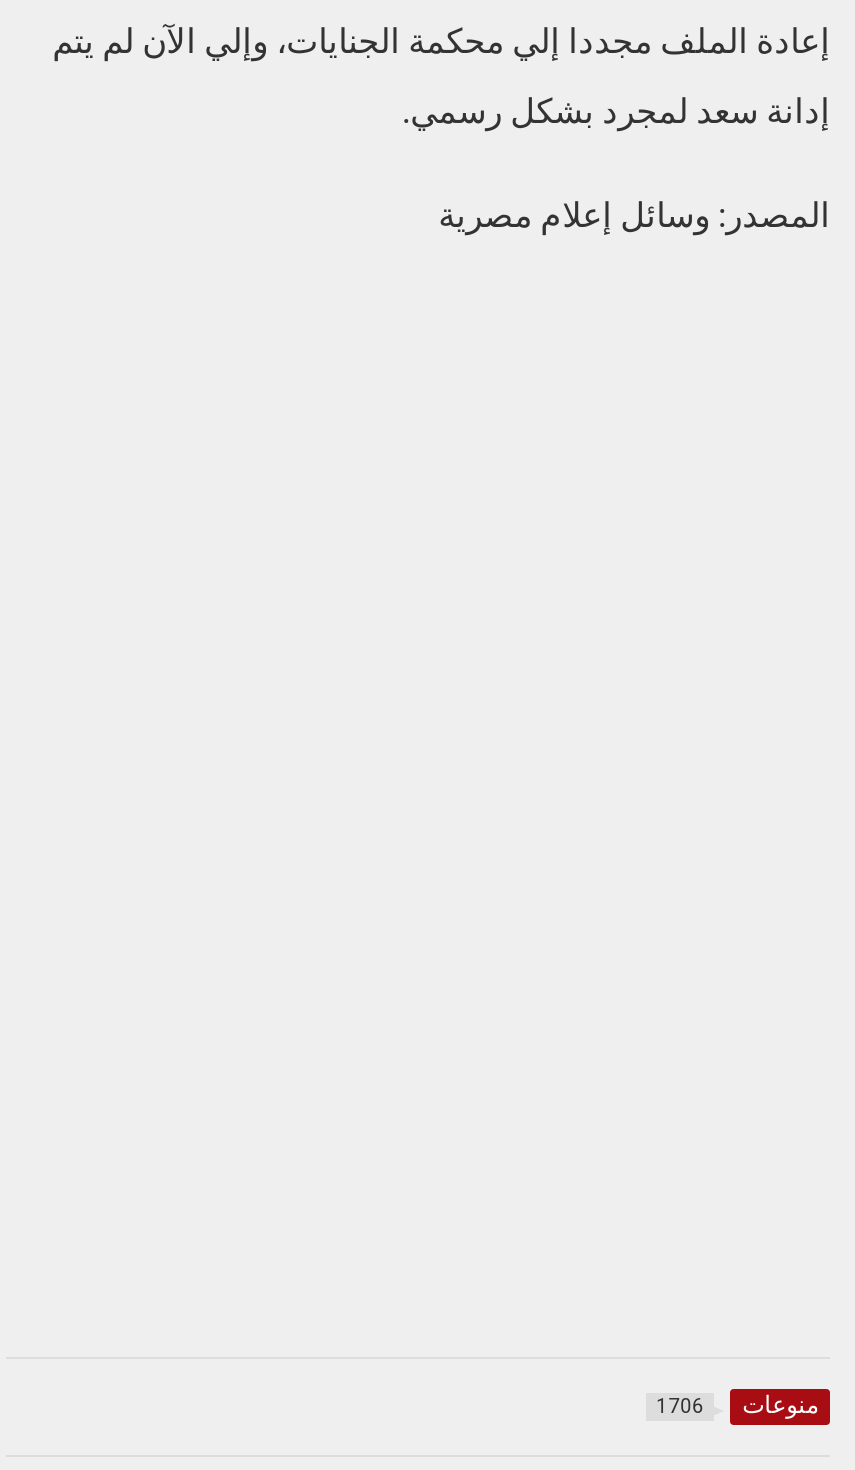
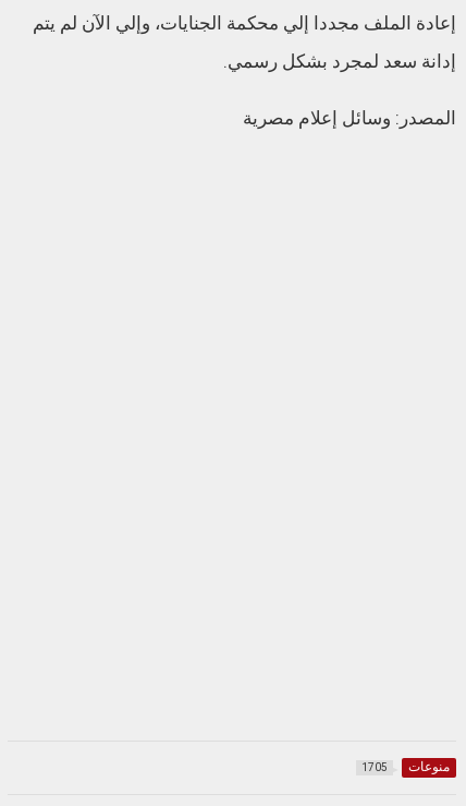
[656,1392,818,1420] منوعات 1706 -> [362,759,450,774] منوعات 1705

